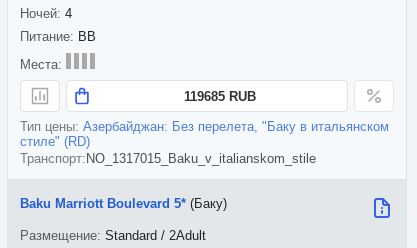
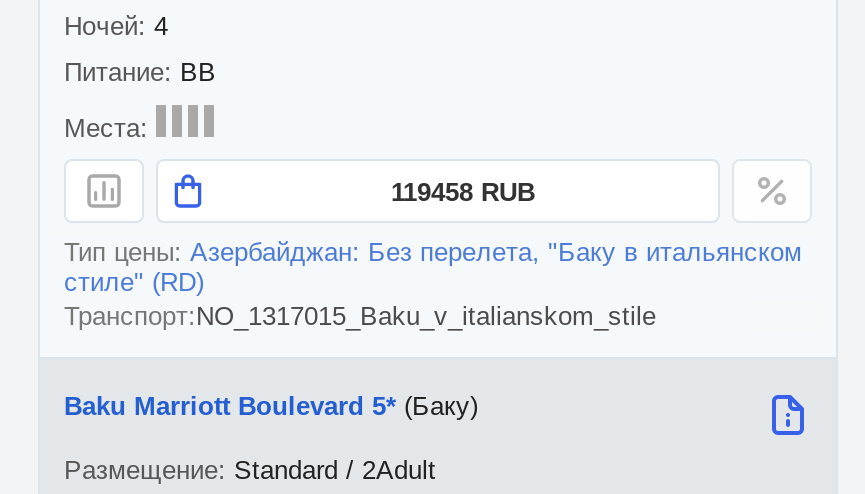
[183,88,255,103] 119685 RUB -> [391,176,535,206] 119458 RUB

